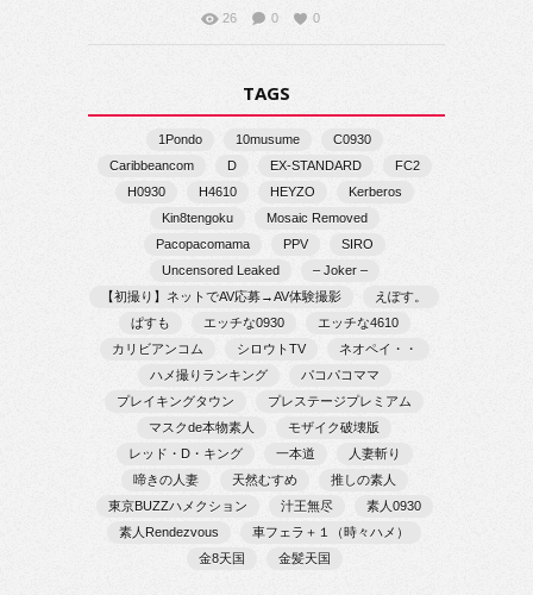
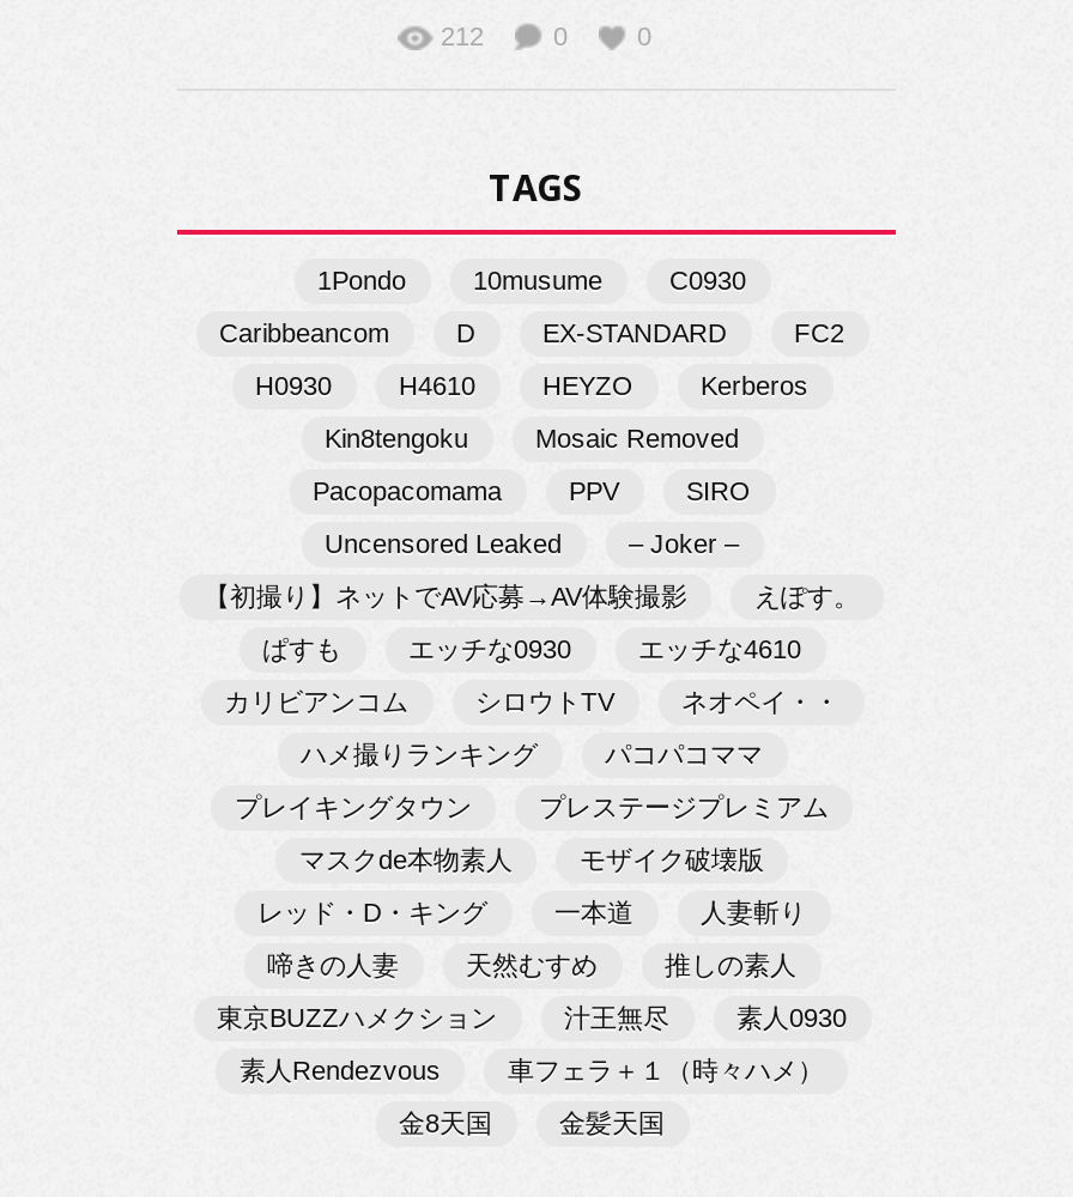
[222,10,237,25] 26 -> [441,21,484,49] 212

